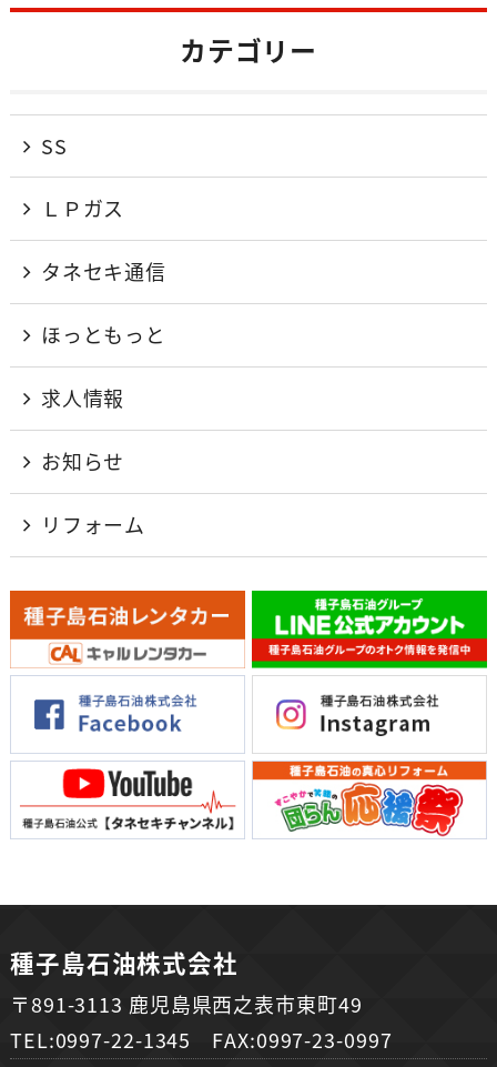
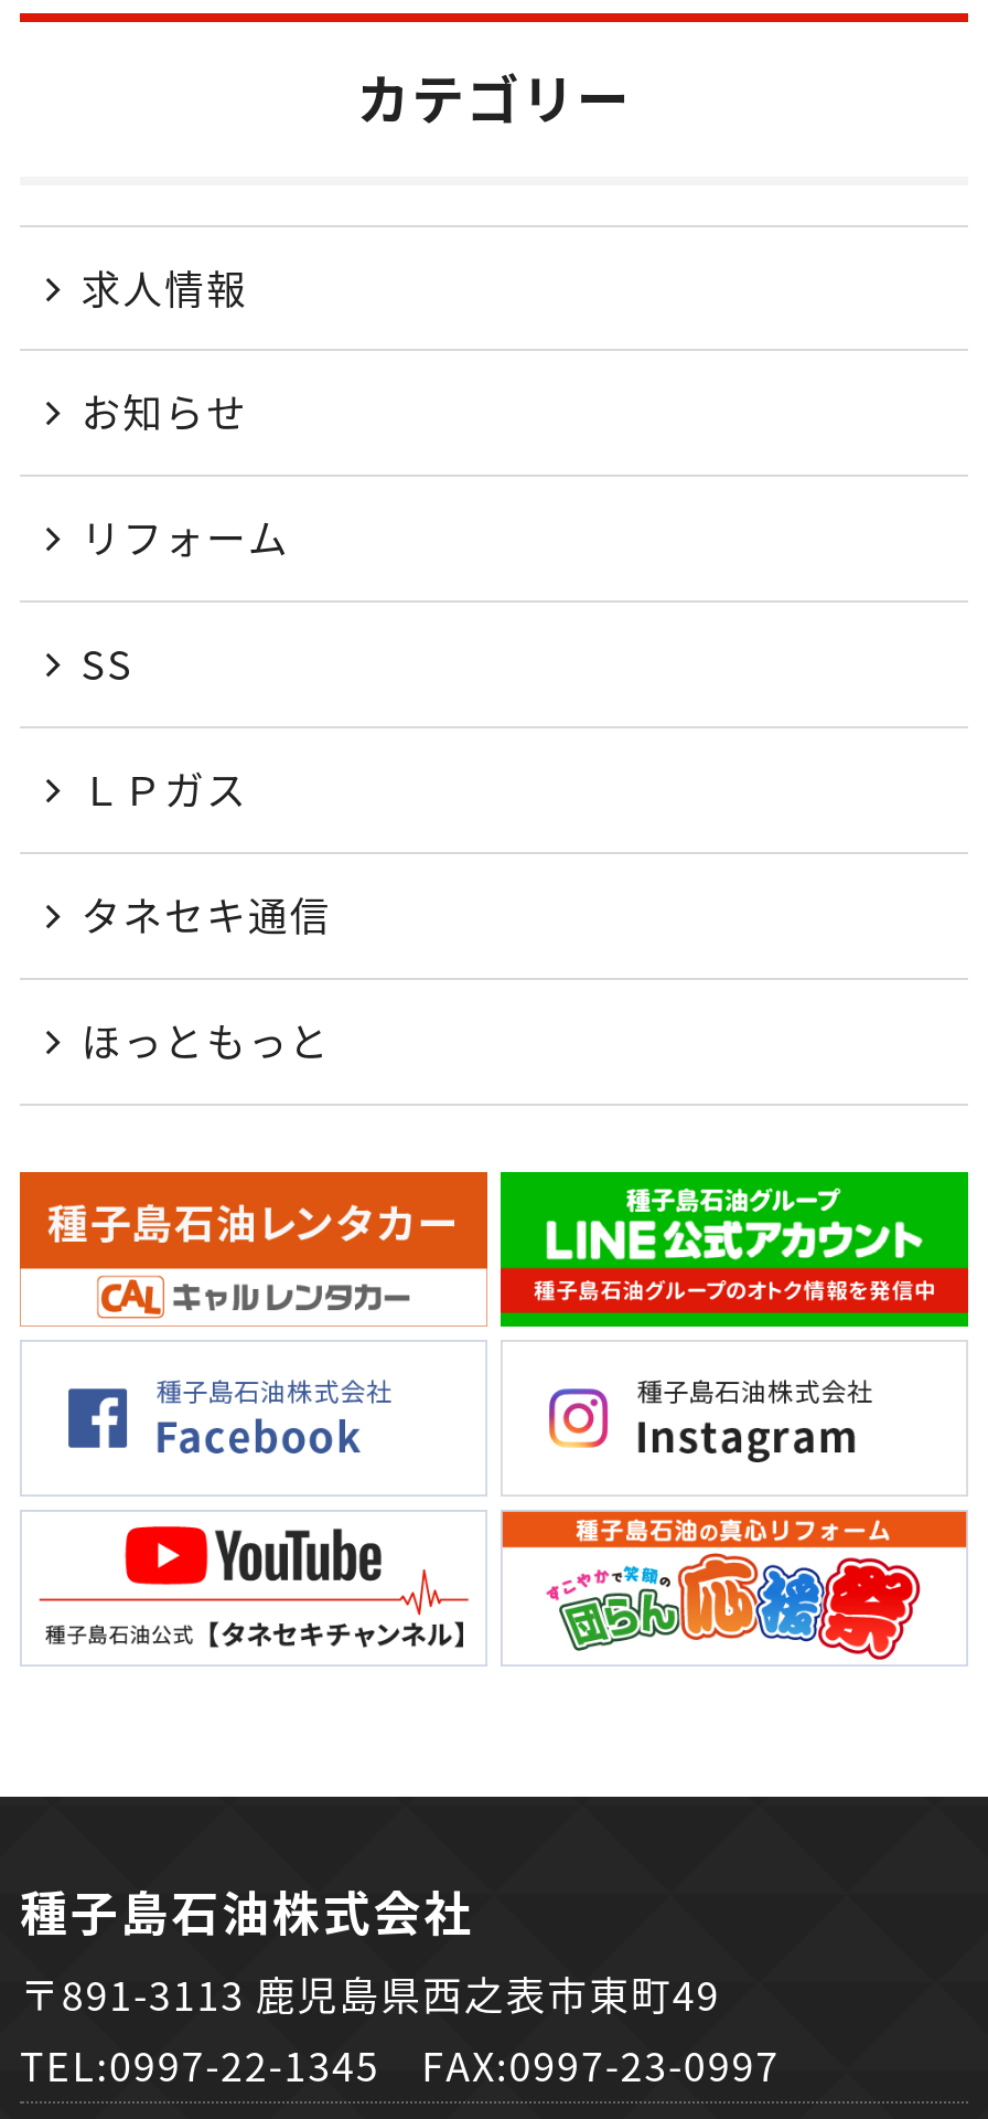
moved [41,130,167,350] -> [81,634,331,1070]: SS | ＬＰガス | タネセキ通信 | ほっともっと
moved [41,383,146,539] -> [81,257,289,568]: 求人情報 | お知らせ | リフォーム

